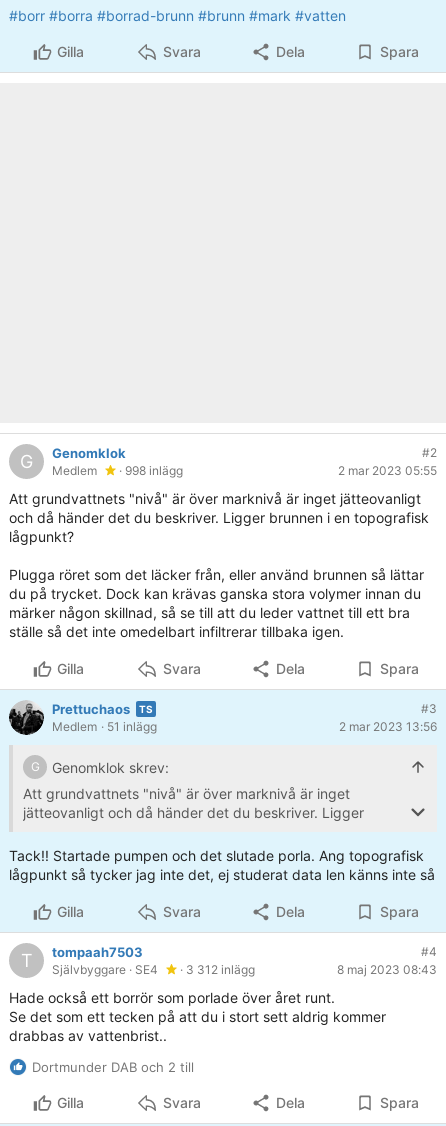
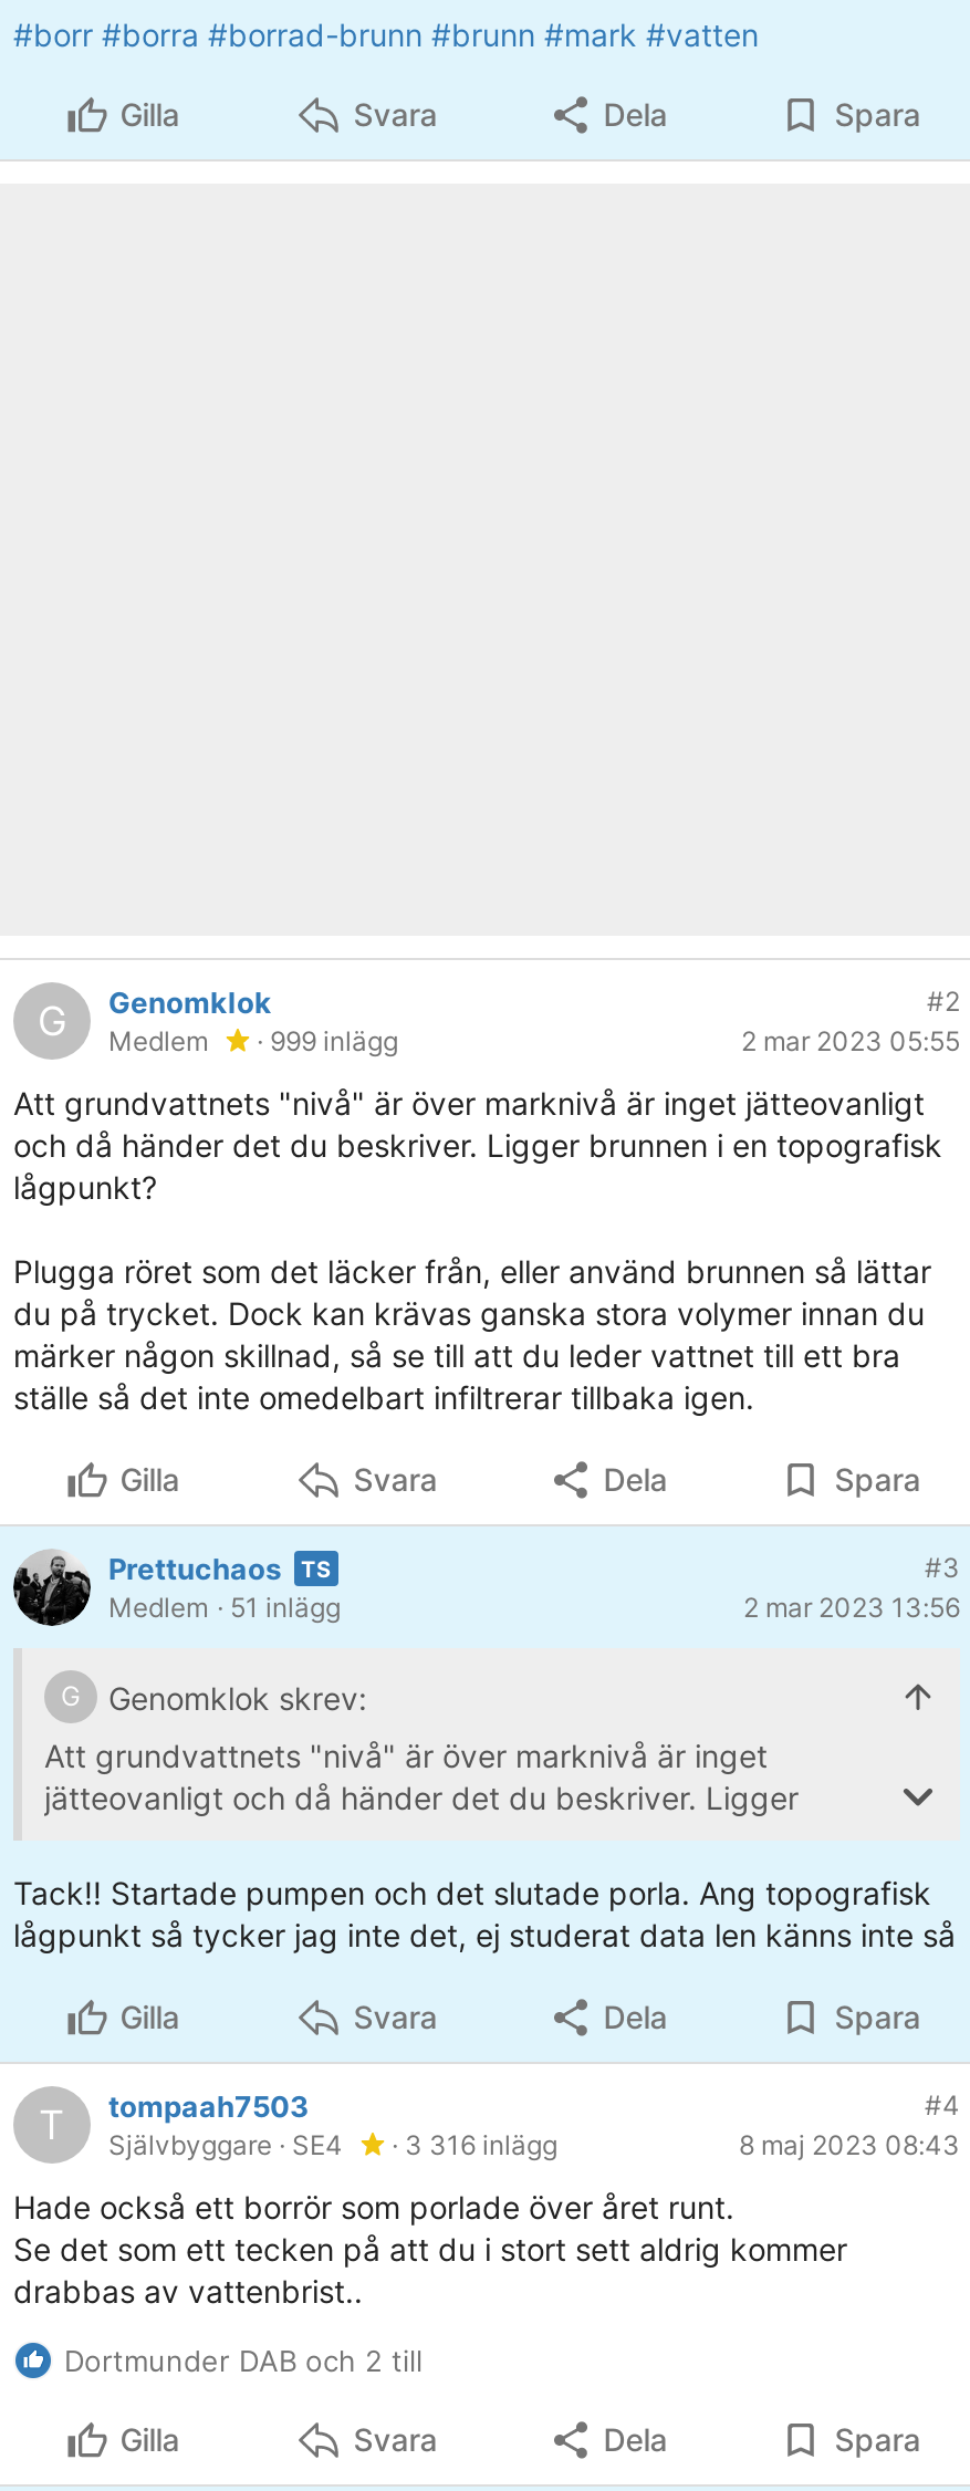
[20,445,183,478] G Medlem Genomklok · 998 inlägg -> [38,985,398,1058] G Medlem Genomklok · 999 inlägg
[177,962,255,977] · 3 312 inlägg -> [385,2129,557,2162] · 3 316 inlägg

